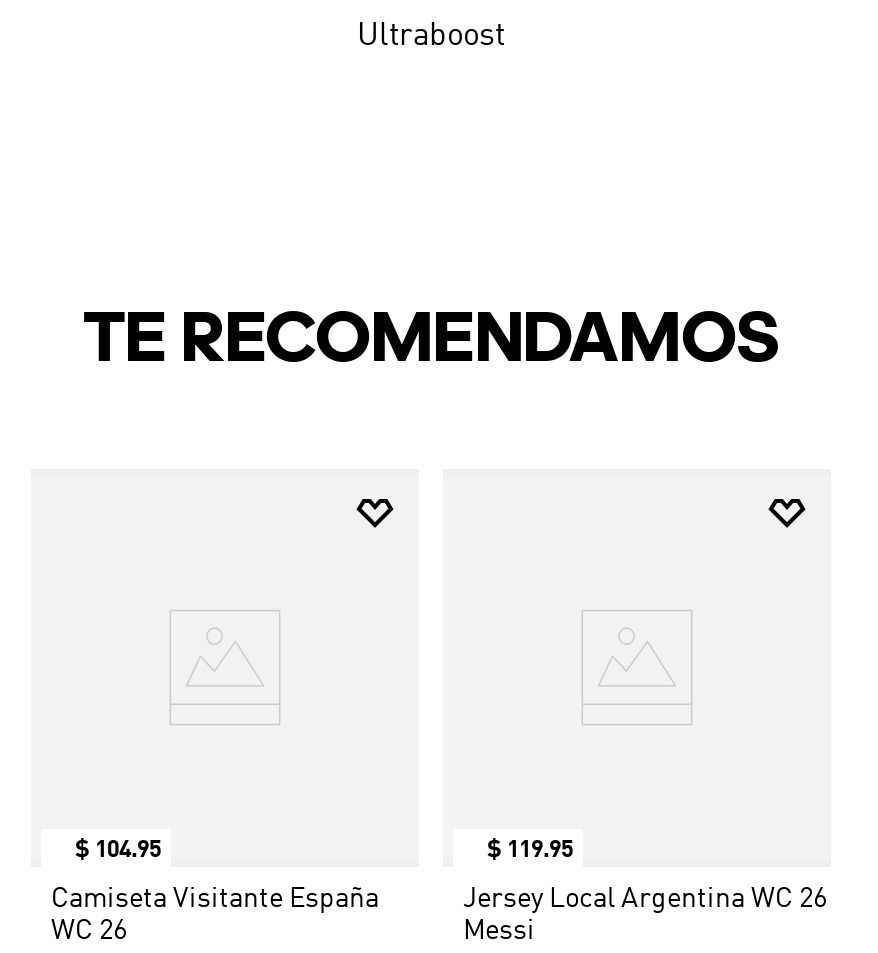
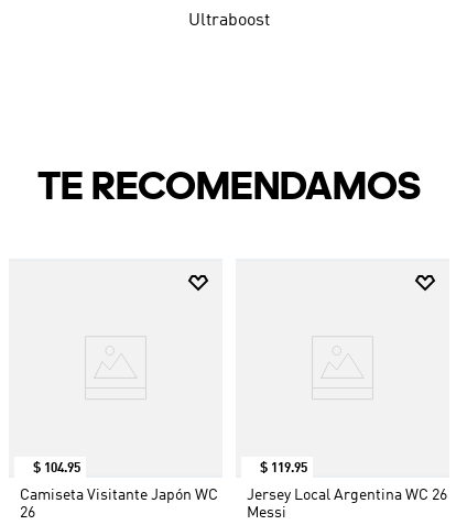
[51,885,379,945] Camiseta Visitante España | WC 26 -> [20,487,218,520] Camiseta Visitante Japón WC | 26

